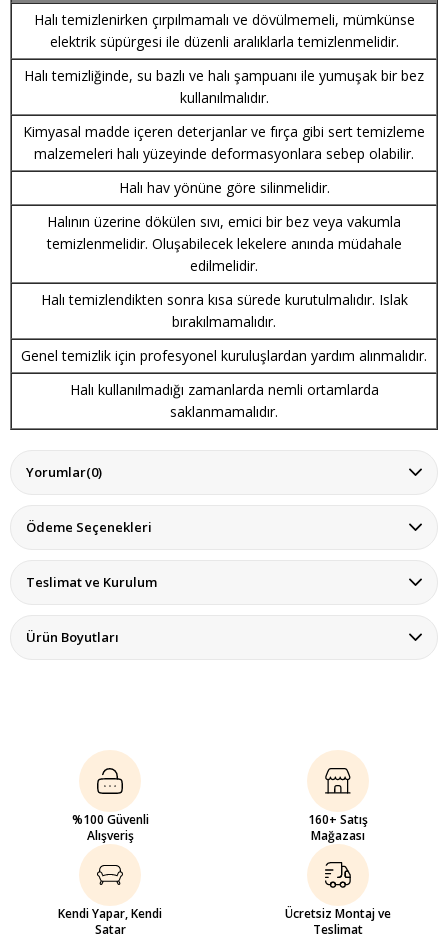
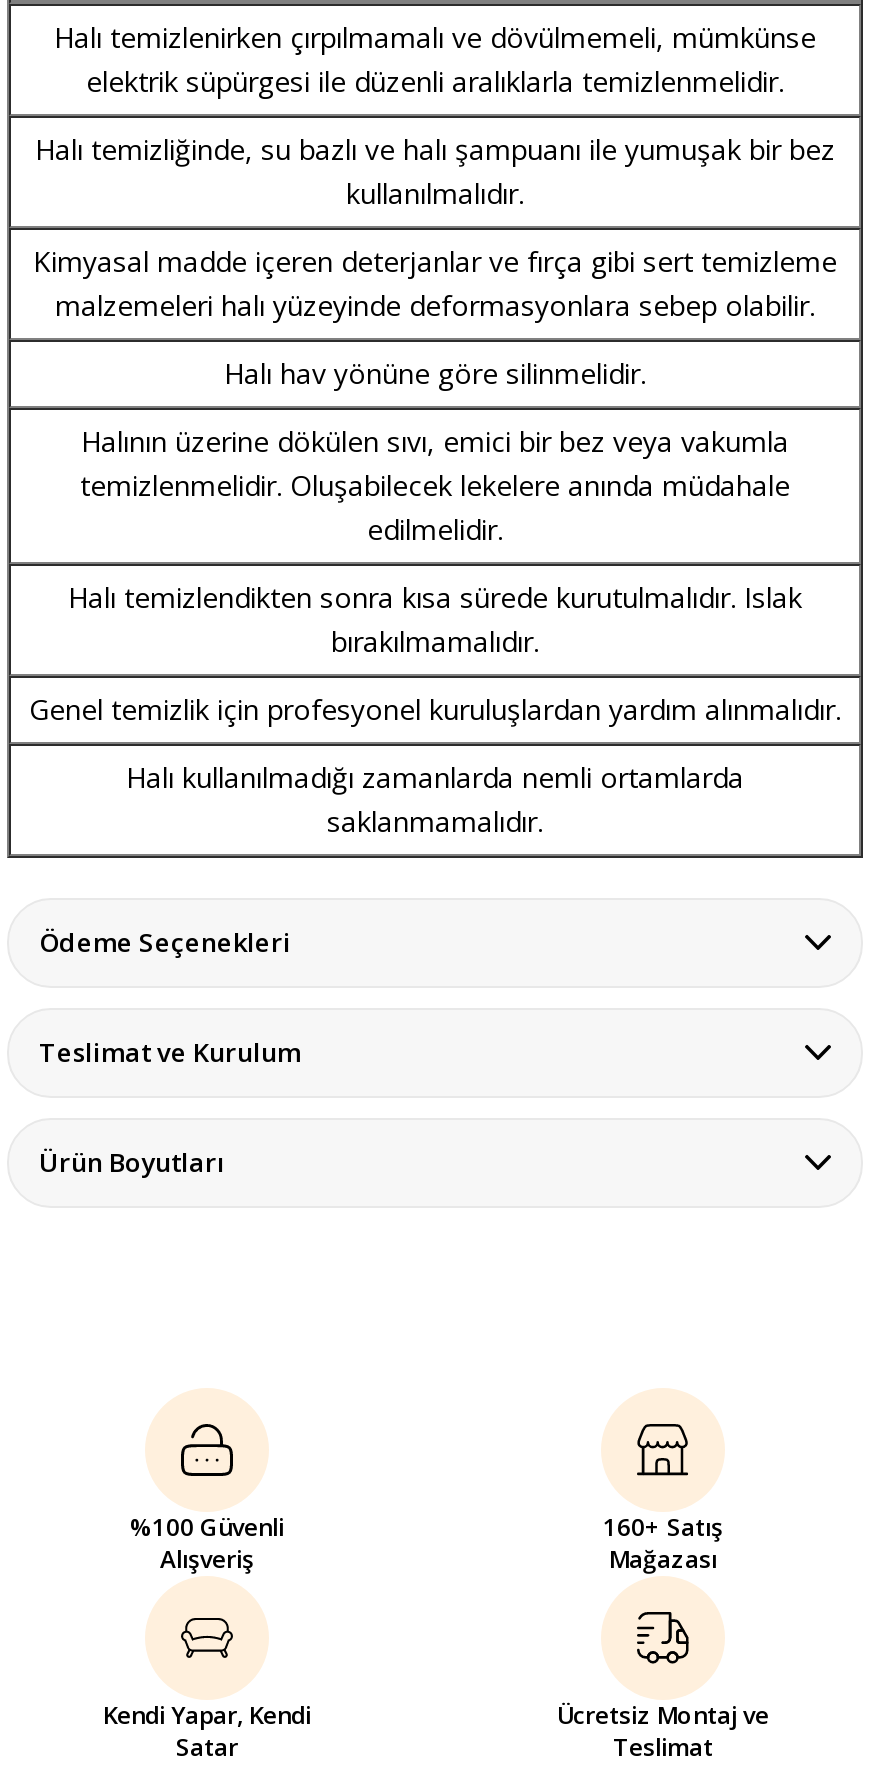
[26,463,102,481] Yorumlar(0) -> none

